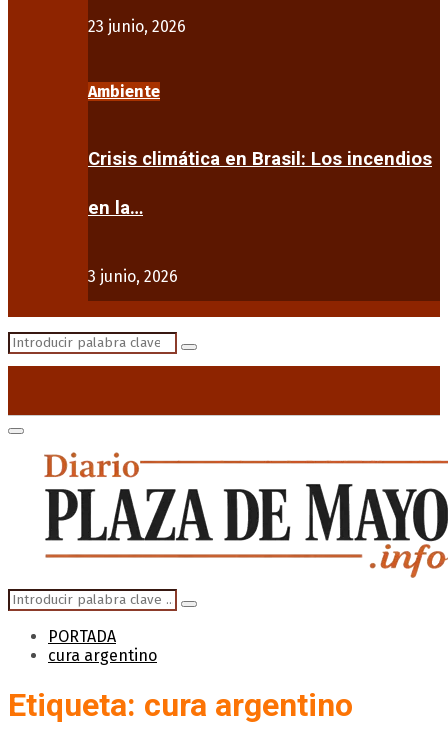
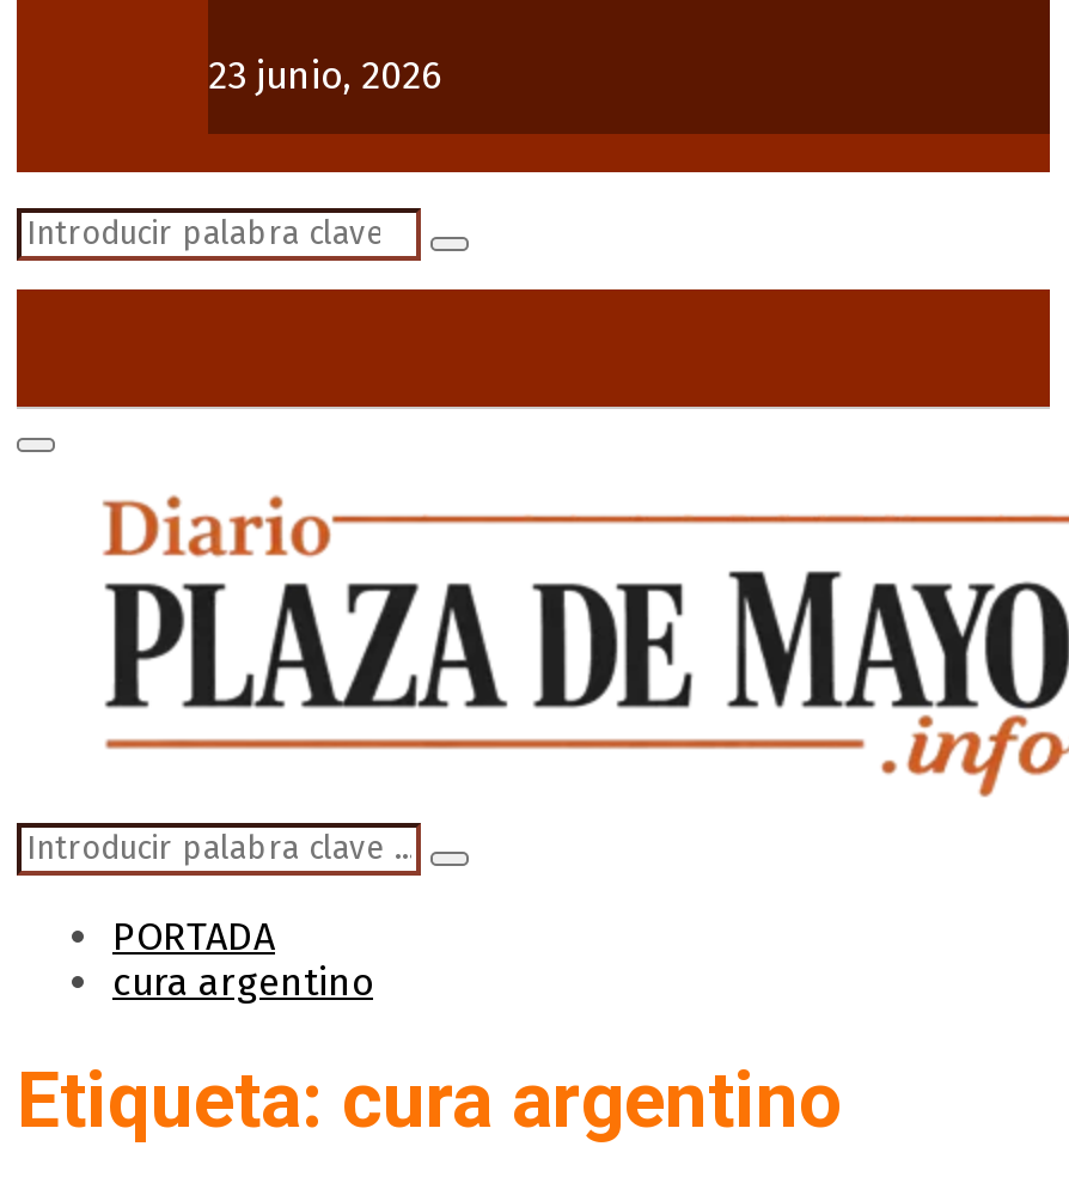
[88,82,432,286] Ambiente | Crisis climática en Brasil: Los incendios | en la… | 3 junio, 2026 -> none

